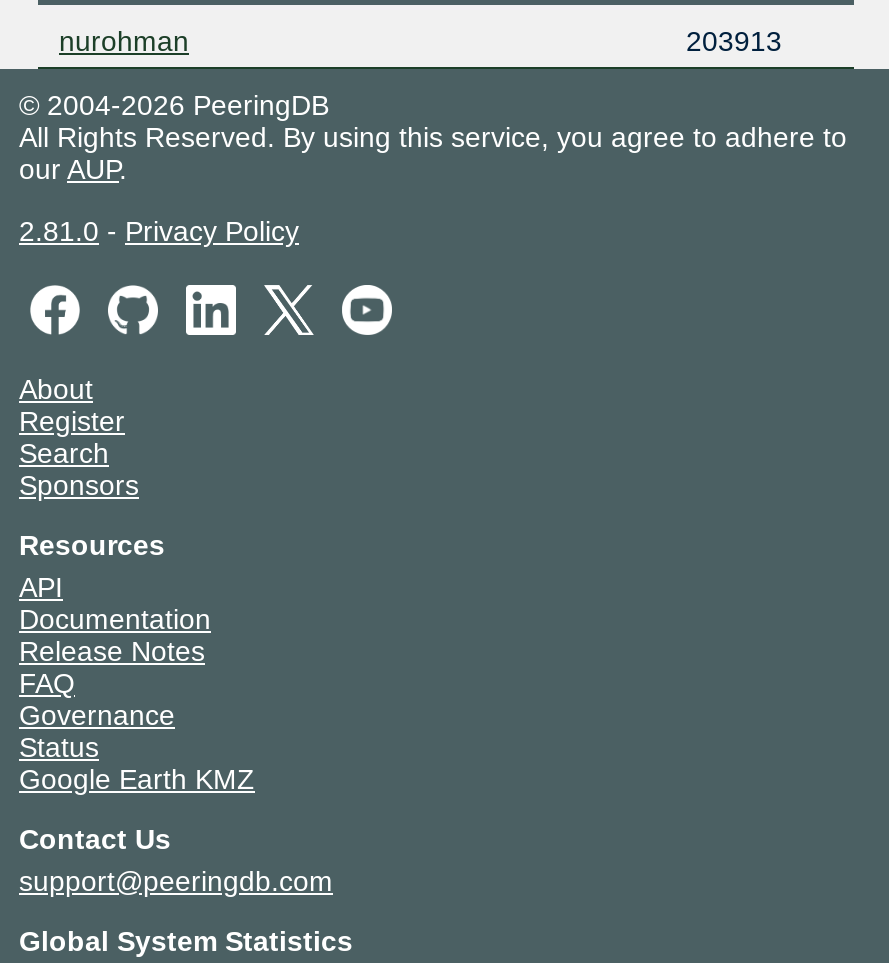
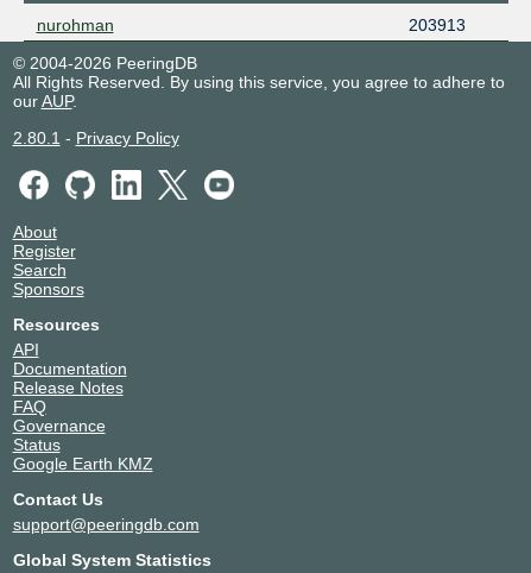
[19,215,299,247] 2.81.0 - Privacy Policy -> [12,128,179,147] 2.80.1 - Privacy Policy

